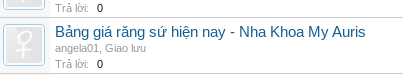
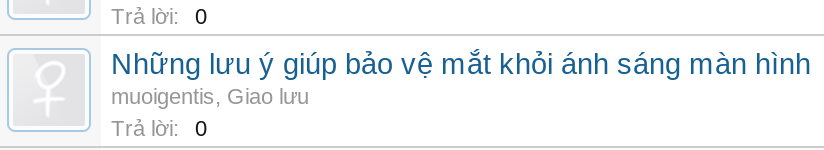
[55,24,366,54] Bảng giá răng sứ hiện nay - Nha Khoa My Auris | angela01, Giao lưu -> [111,48,811,108] Những lưu ý giúp bảo vệ mắt khỏi ánh sáng màn hình | muoigentis, Giao lưu

